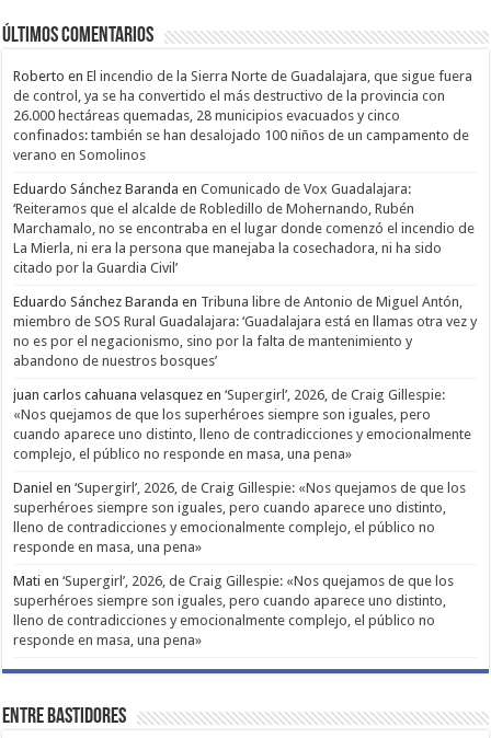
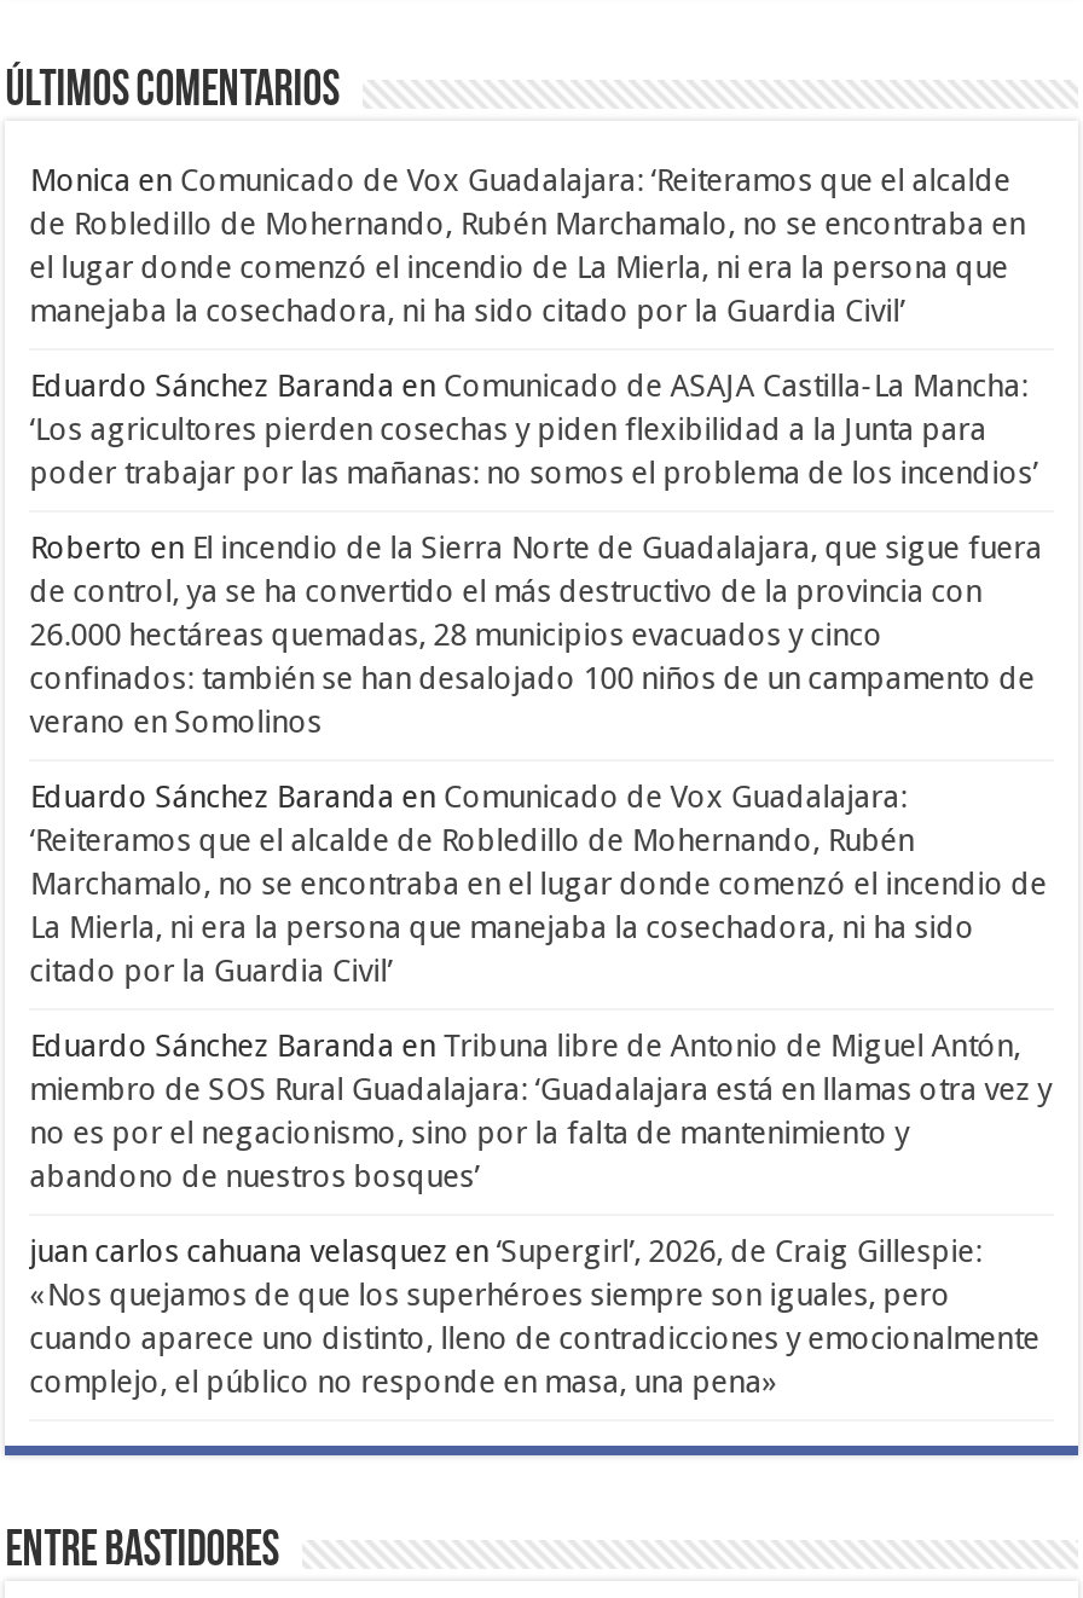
none -> [29,161,1038,490] Monica en Comunicado de Vox Guadalajara: ‘Reiteramos que el alcalde | de Robledillo de Mohernando, Rubén Marchamalo, no se encontraba en | el lugar donde comenzó el incendio de La Mierla, ni era la persona que | manejaba la cosechadora, ni ha sido citado por la Guardia Civil’ | Eduardo Sánchez Baranda en Comunicado de ASAJA Castilla-La Mancha: | ‘Los agricultores pierden cosechas y piden flexibilidad a la Junta para | poder trabajar por las mañanas: no somos el problema de los incendios’
moved [13,67,477,462] -> [29,528,1052,1399]: Roberto en El incendio de la Sierra Norte de Guadalajara, que sigue fuera | de control, ya se ha convertido el más destructivo de la provincia con | 26.000 hectáreas quemadas, 28 municipios evacuados y cinco | ... | cuando aparece uno distinto, lleno de contradicciones y emocionalmente | complejo, el público no responde en masa, una pena»
[13,479,466,648] Daniel en ‘Supergirl’, 2026, de Craig Gillespie: «Nos quejamos de que los | superhéroes siempre son iguales, pero cuando aparece uno distinto, | lleno de contradicciones y emocionalmente complejo, el público no | responde en masa, una pena» | Mati en ‘Supergirl’, 2026, de Craig Gillespie: «Nos quejamos de que los | superhéroes siempre son iguales, pero cuando aparece uno distinto, | lleno de contradicciones y emocionalmente complejo, el público no | responde en masa, una pena» -> none

